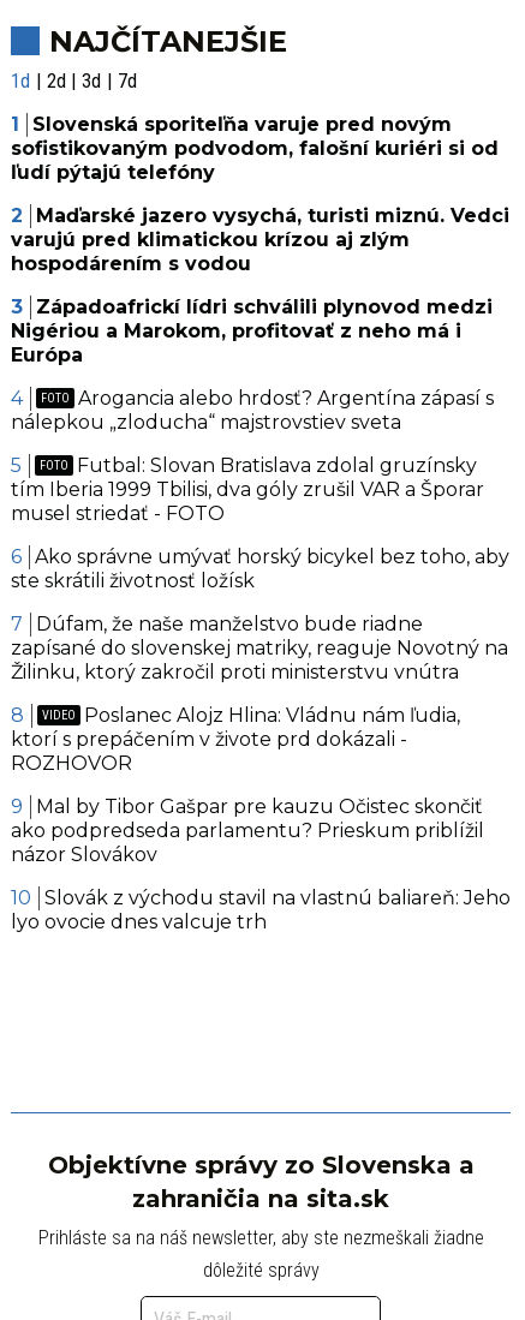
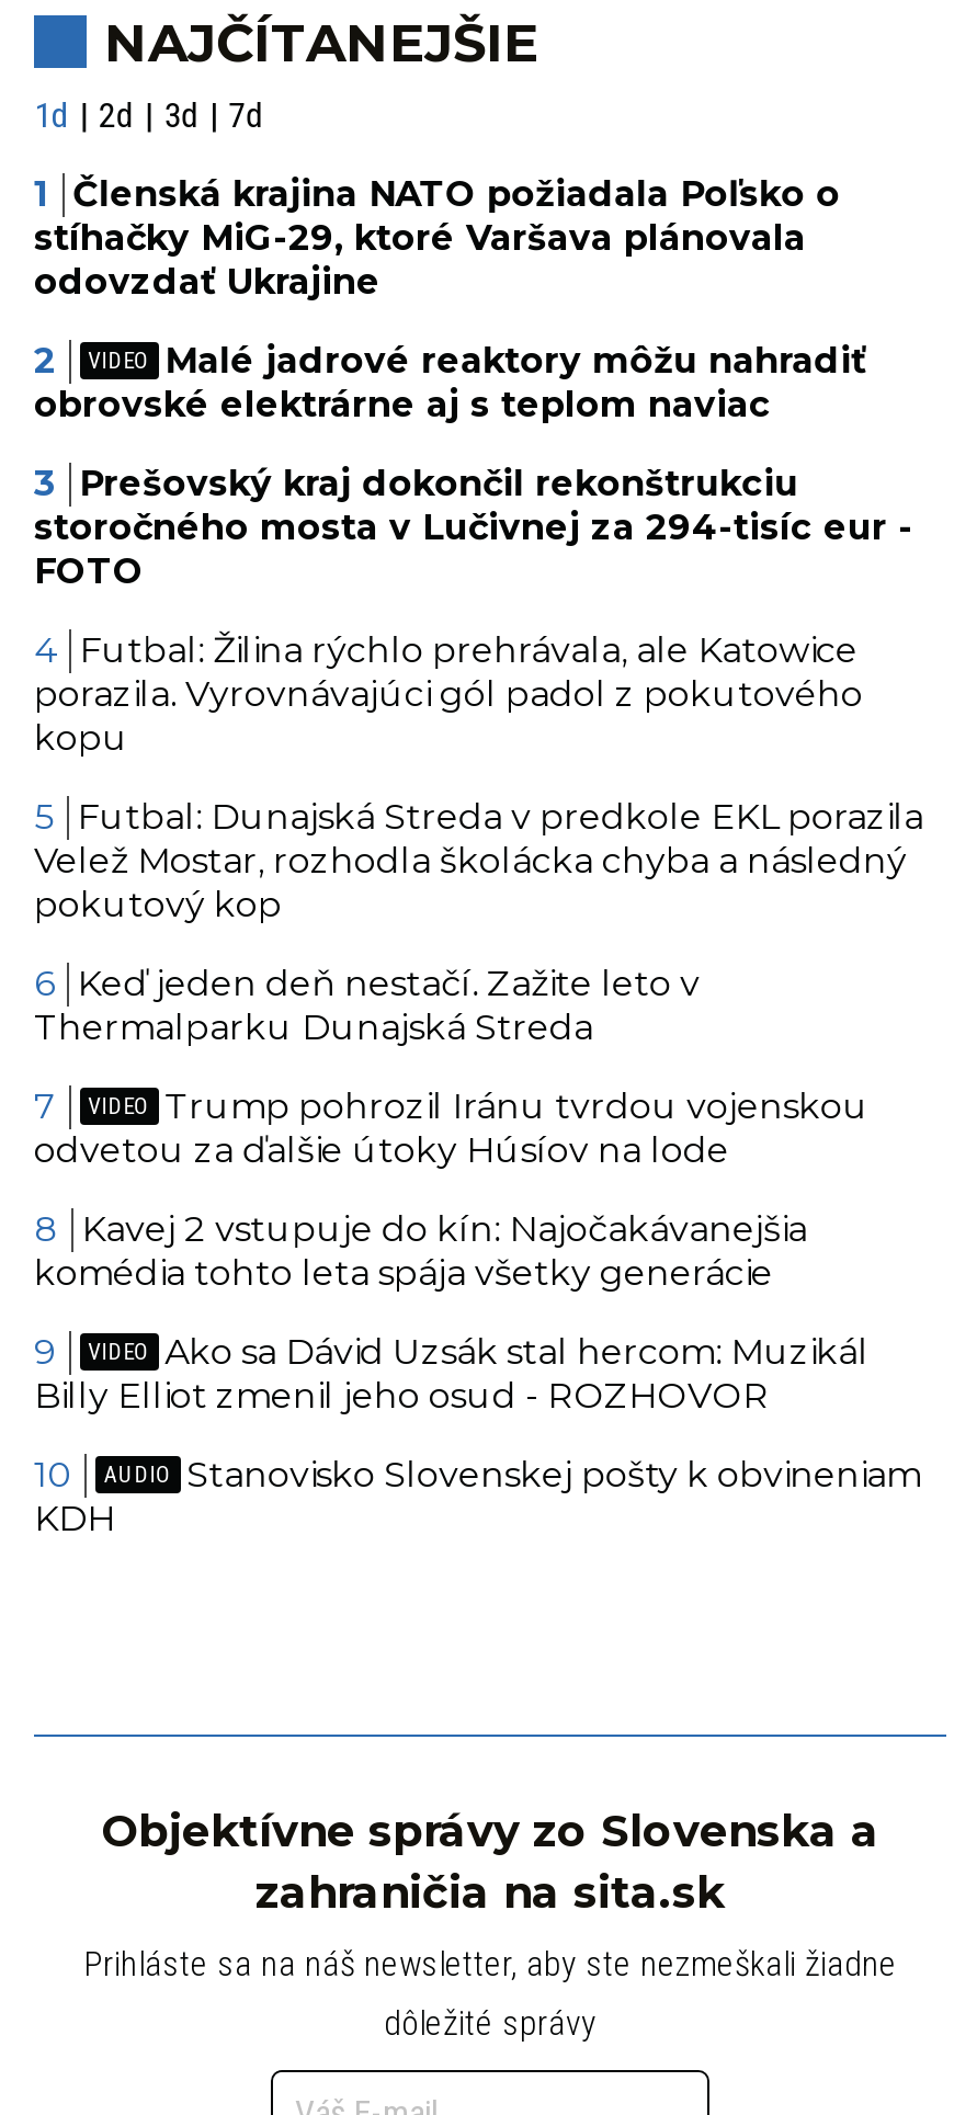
[11,114,499,184] Slovenská sporiteľňa varuje pred novým | sofistikovaným podvodom, falošní kuriéri si od | ľudí pýtajú telefóny -> [34,174,840,304] Členská krajina NATO požiadala Poľsko o | stíhačky MiG-29, ktoré Varšava plánovala | odovzdať Ukrajine
[11,205,509,276] Maďarské jazero vysychá, turisti miznú. Vedci | varujú pred klimatickou krízou aj zlým | hospodárením s vodou -> [34,341,866,427] Malé jadrové reaktory môžu nahradiť | obrovské elektrárne aj s teplom naviac
[11,296,492,367] Západoafrickí lídri schválili plynovod medzi | Nigériou a Marokom, profitovať z neho má i | Európa -> [34,464,913,593] Prešovský kraj dokončil rekonštrukciu | storočného mosta v Lučivnej za 294-tisíc eur - | FOTO
[11,387,493,434] Arogancia alebo hrdosť? Argentína zápasí s | nálepkou „zloducha“ majstrovstiev sveta -> [34,630,863,760] Futbal: Žilina rýchlo prehrávala, ale Katowice | porazila. Vyrovnávajúci gól padol z pokutového | kopu
[11,455,484,525] Futbal: Slovan Bratislava zdolal gruzínsky | tím Iberia 1999 Tbilisi, dva góly zrušil VAR a Šporar | musel striedať - FOTO -> [34,797,923,926] Futbal: Dunajská Streda v predkole EKL porazila | Velež Mostar, rozhodla školácka chyba a následný | pokutový kop
[11,546,509,593] Ako správne umývať horský bicykel bez toho, aby | ste skrátili životnosť ložísk -> [34,964,700,1049] Keď jeden deň nestačí. Zažite leto v | Thermalparku Dunajská Streda
[11,613,508,684] Dúfam, že naše manželstvo bude riadne | zapísané do slovenskej matriky, reaguje Novotný na | Žilinku, ktorý zakročil proti ministerstvu vnútra -> [34,1087,869,1172] Trump pohrozil Iránu tvrdou vojenskou | odvetou za ďalšie útoky Húsíov na lode
[11,704,460,775] Poslanec Alojz Hlina: Vládnu nám ľudia, | ktorí s prepáčením v živote prd dokázali - | ROZHOVOR -> [34,1209,807,1295] Kavej 2 vstupuje do kín: Najočakávanejšia | komédia tohto leta spája všetky generácie
[11,796,484,867] Mal by Tibor Gašpar pre kauzu Očistec skončiť | ako podpredseda parlamentu? Prieskum priblížil | názor Slovákov -> [34,1332,869,1418] Ako sa Dávid Uzsák stal hercom: Muzikál | Billy Elliot zmenil jeho osud - ROZHOVOR
[11,887,510,934] Slovák z východu stavil na vlastnú baliareň: Jeho | lyo ovocie dnes valcuje trh -> [34,1455,921,1540] Stanovisko Slovenskej pošty k obvineniam | KDH

